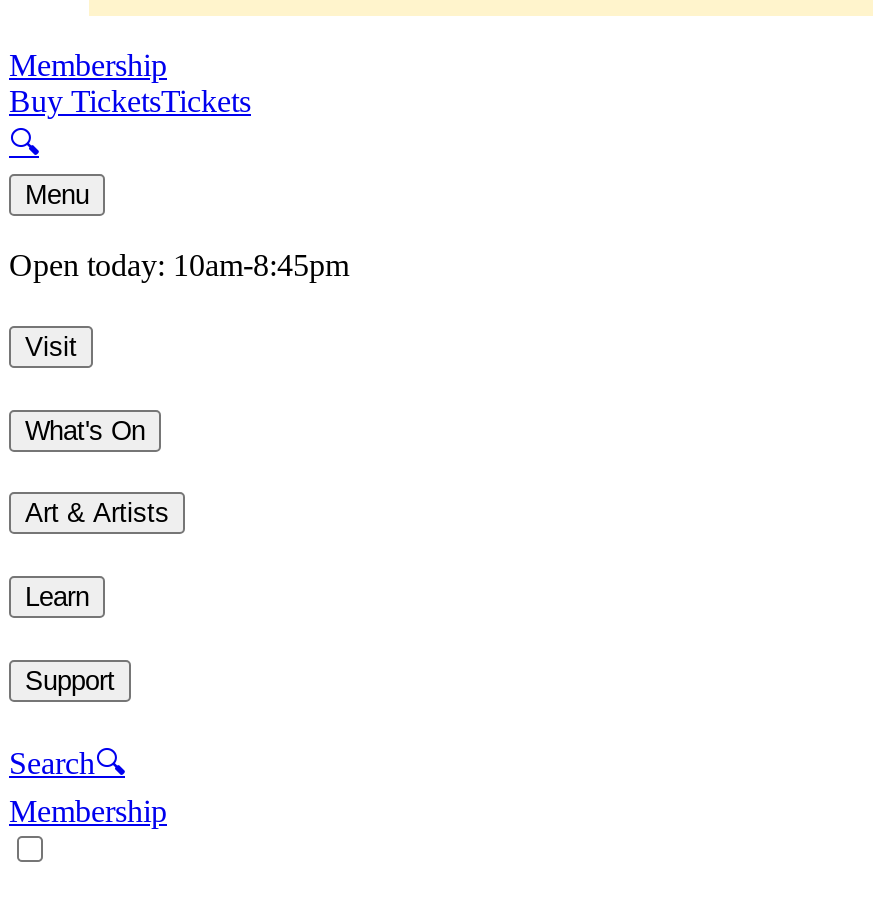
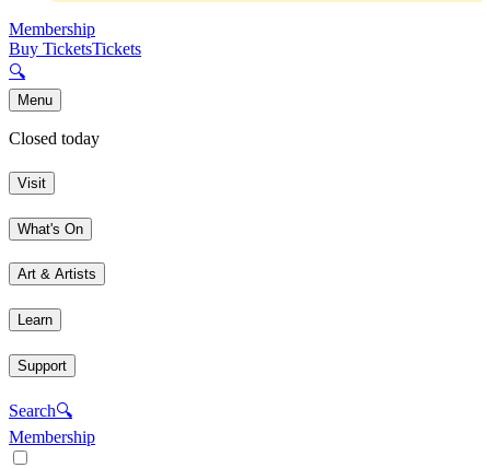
[9,249,349,283] Open today: 10am-8:45pm -> [9,129,100,148] Closed today

